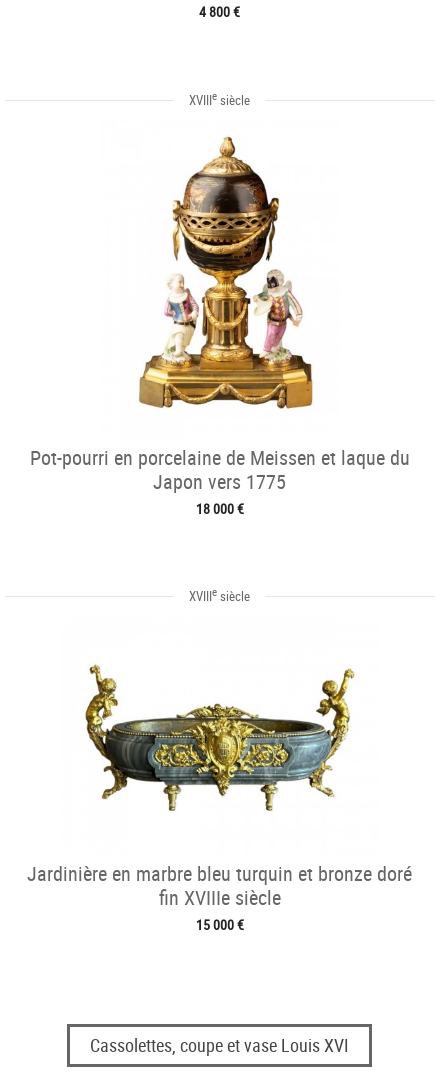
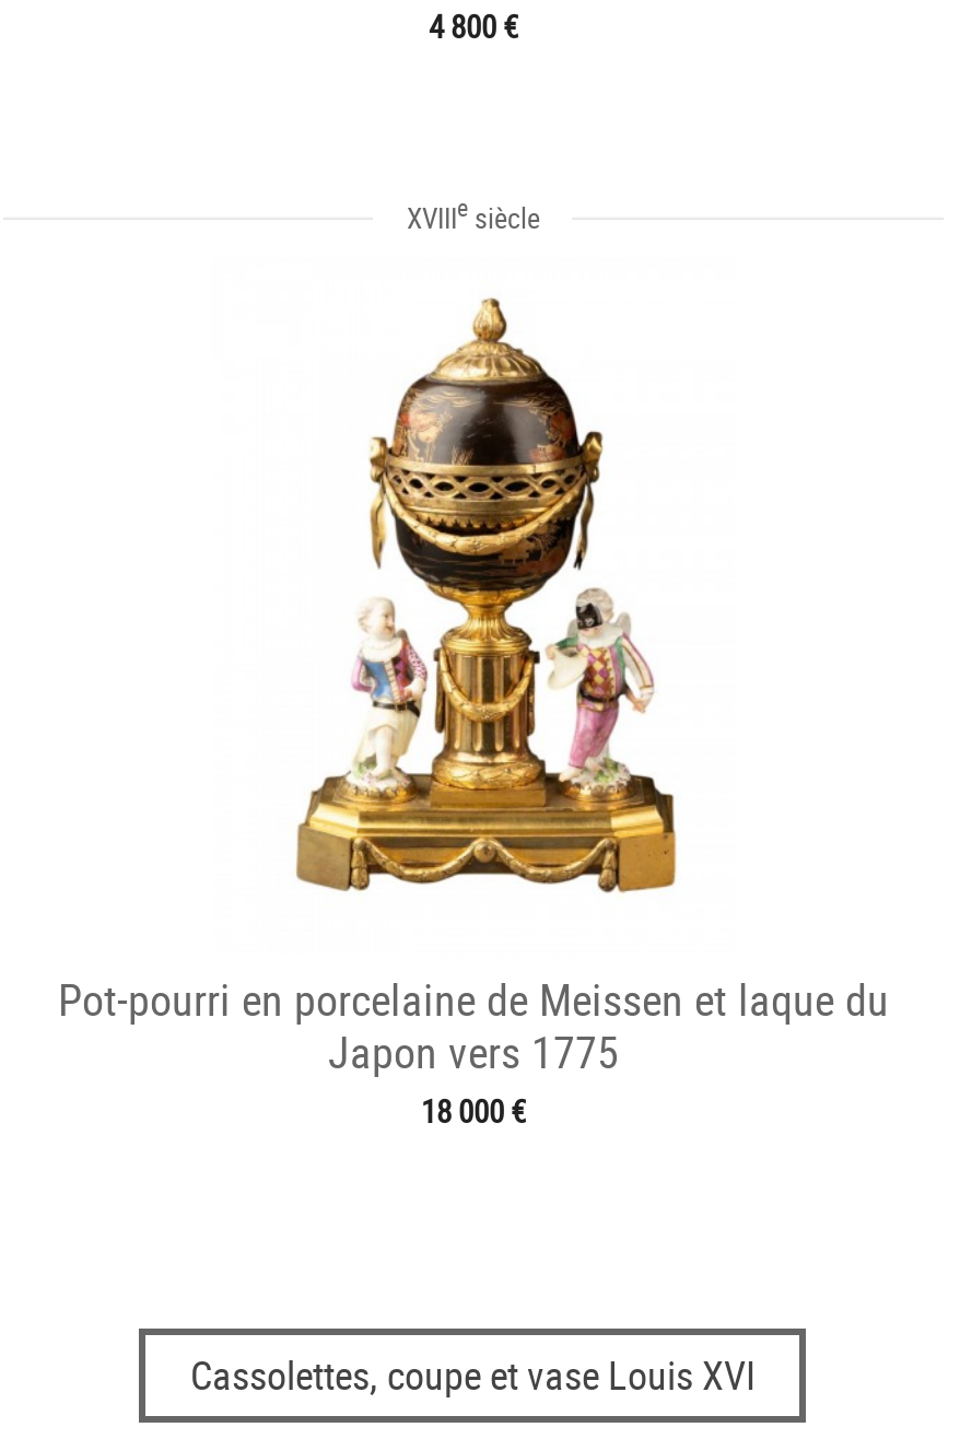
[189,585,250,605] XVIIIe siècle -> none
[84,664,355,812] [image] -> none
[27,860,412,934] Jardinière en marbre bleu turquin et bronze doré | fin XVIIIe siècle | 15 000 € -> none

